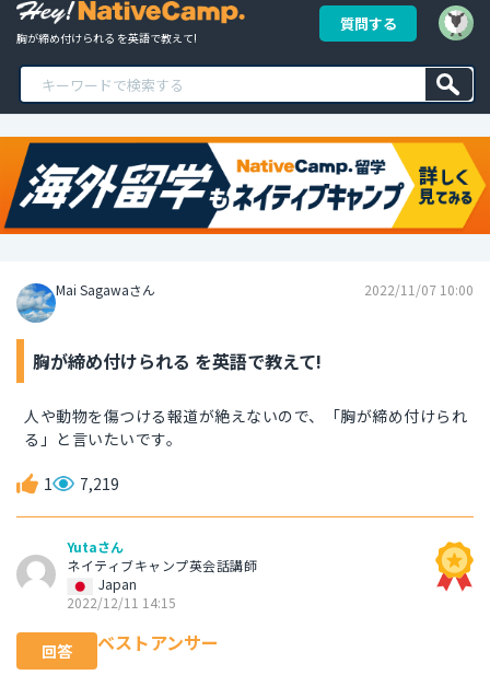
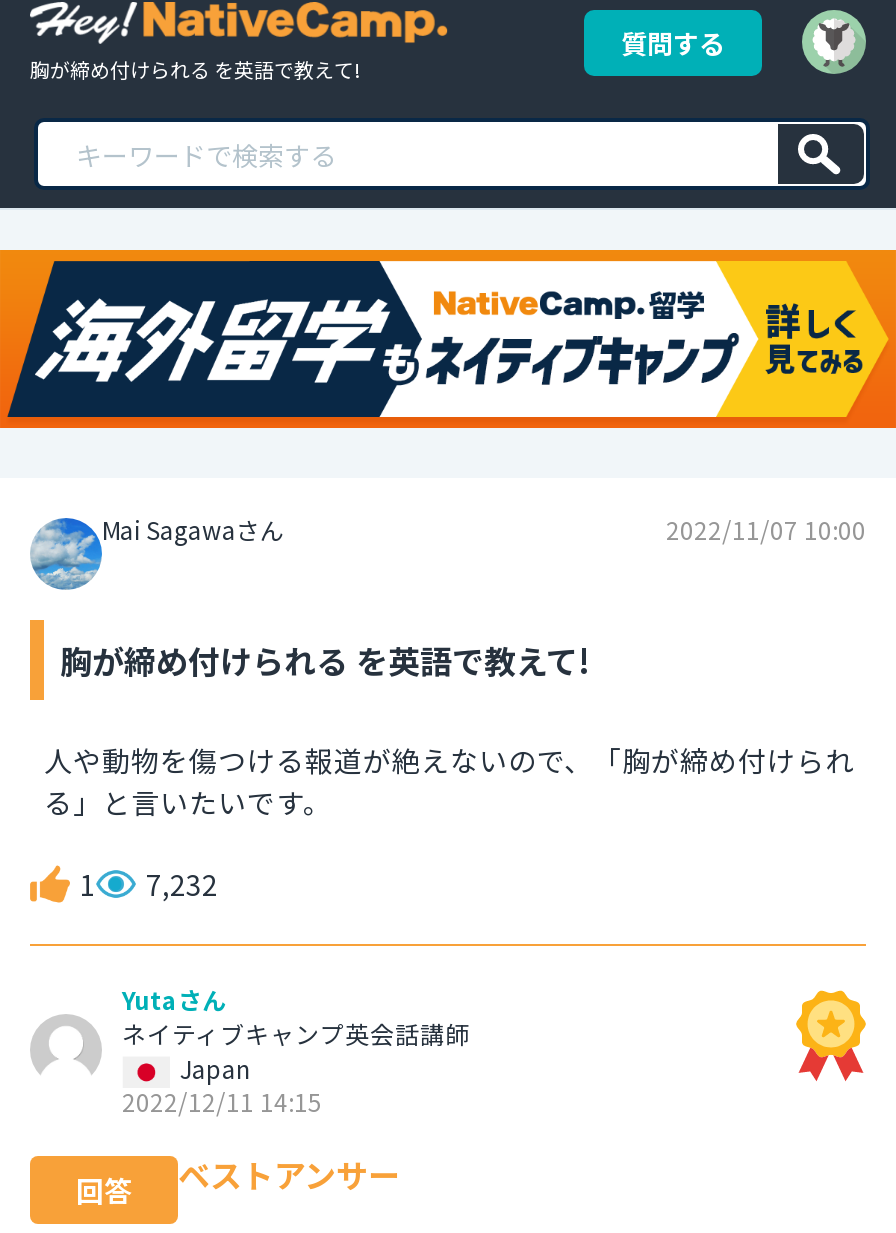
[44,473,119,495] 1 7,219 -> [80,865,218,905] 1 7,232

